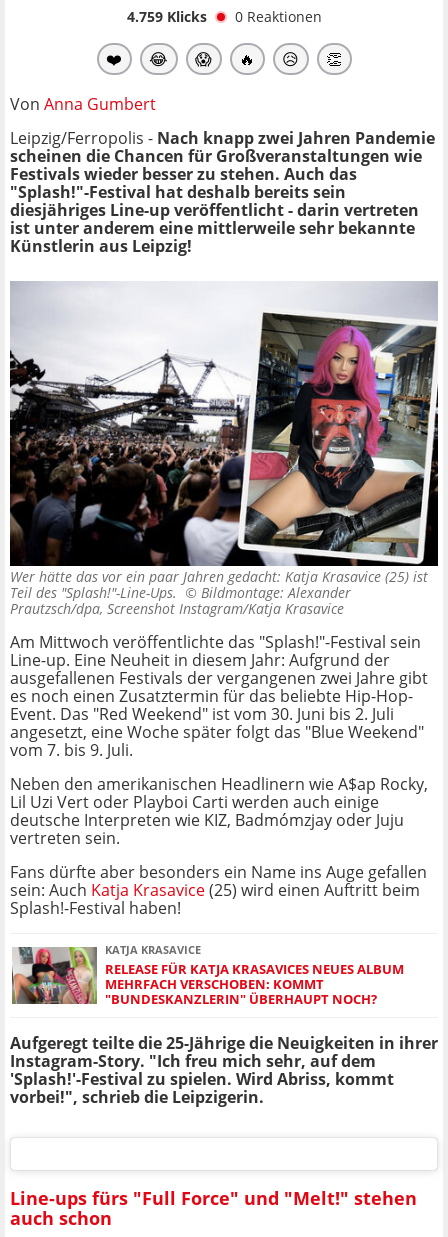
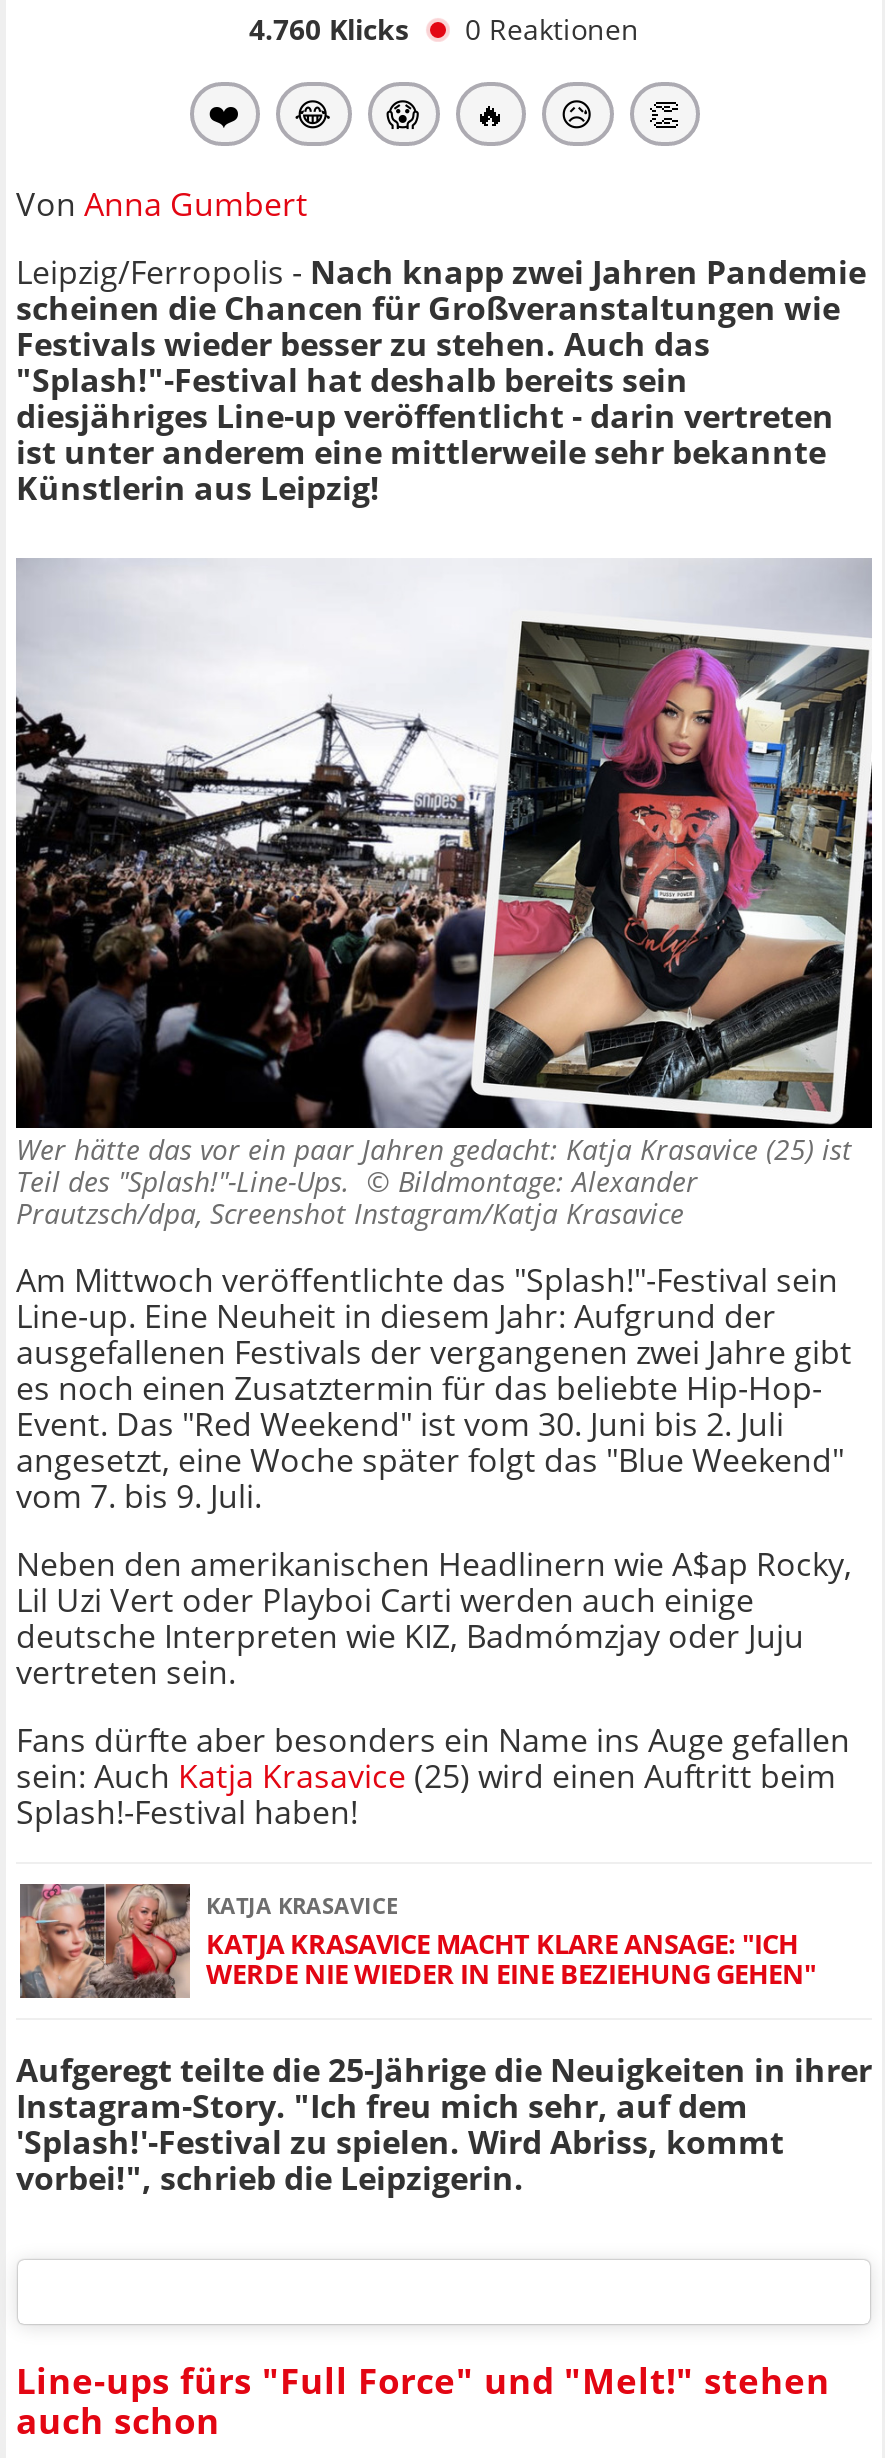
[126,7,321,26] 4.759 Klicks 0 Reaktionen -> [249,10,639,48] 4.760 Klicks 0 Reaktionen
[12,944,404,1008] [image] | RELEASE FÜR KATJA KRASAVICES NEUES ALBUM | MEHRFACH VERSCHOBEN: KOMMT | "BUNDESKANZLERIN" ÜBERHAUPT NOCH? -> [18,1882,816,2000] [image] | KATJA KRASAVICE MACHT KLARE ANSAGE: "ICH | WERDE NIE WIEDER IN EINE BEZIEHUNG GEHEN"

